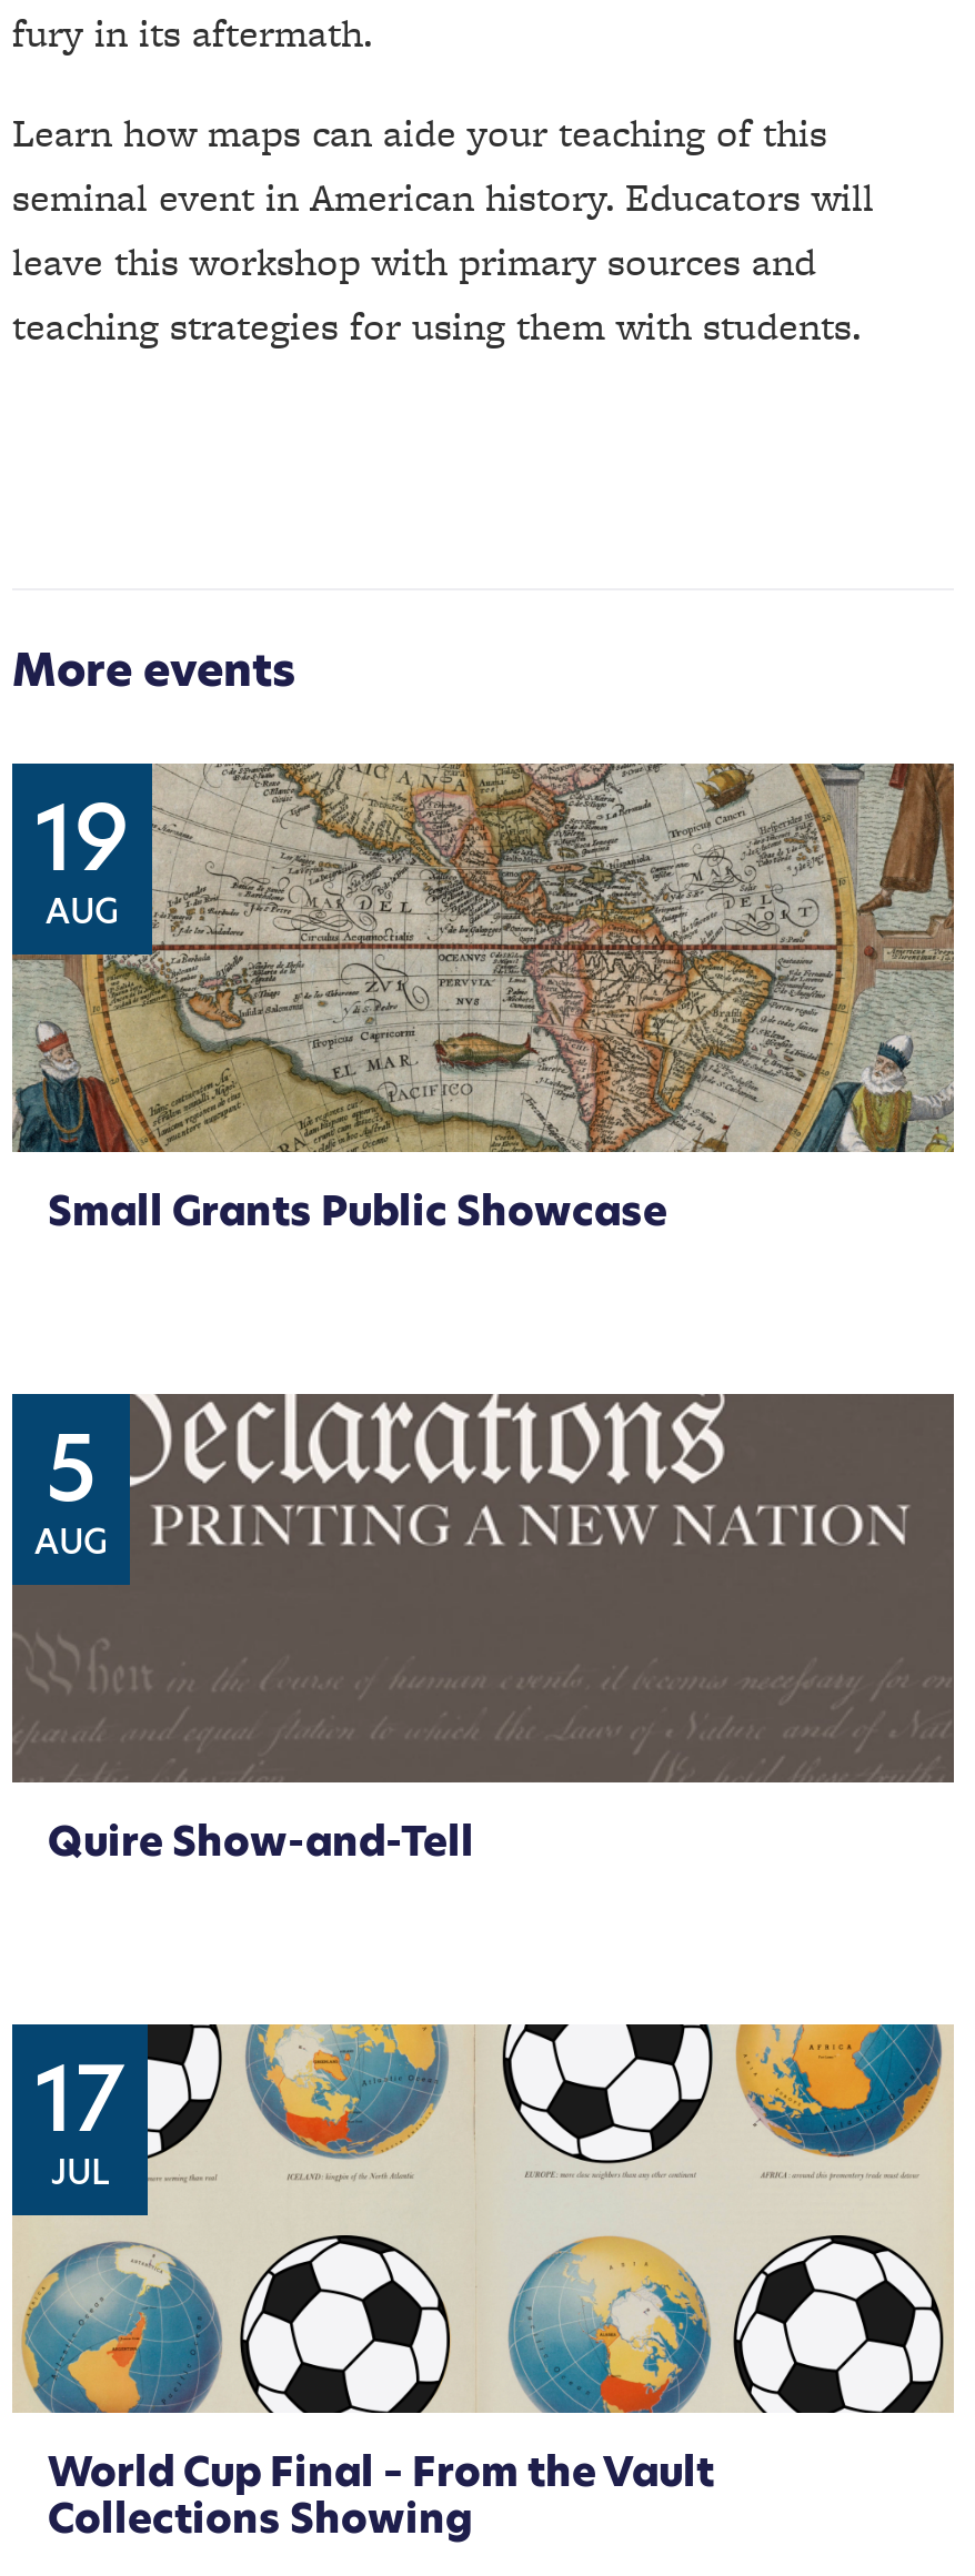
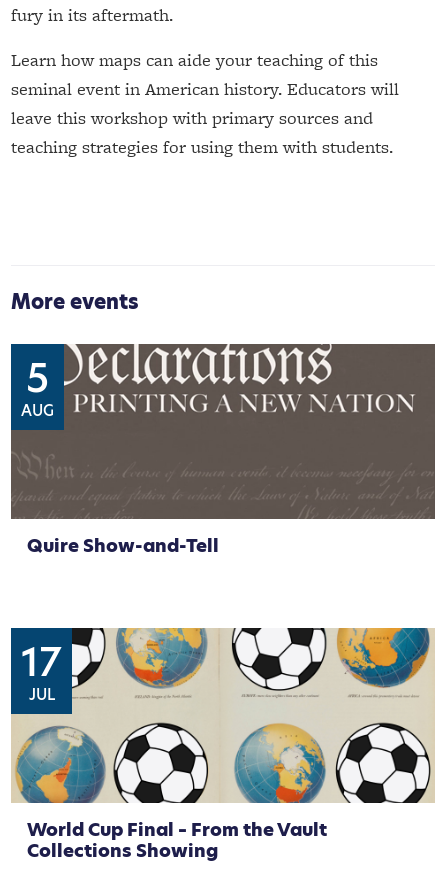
[34,777,130,935] 19 | AUG -> none
[48,1183,667,1239] Small Grants Public Showcase -> none

